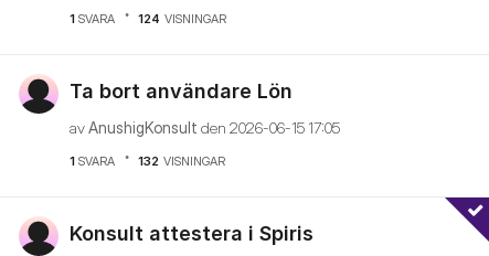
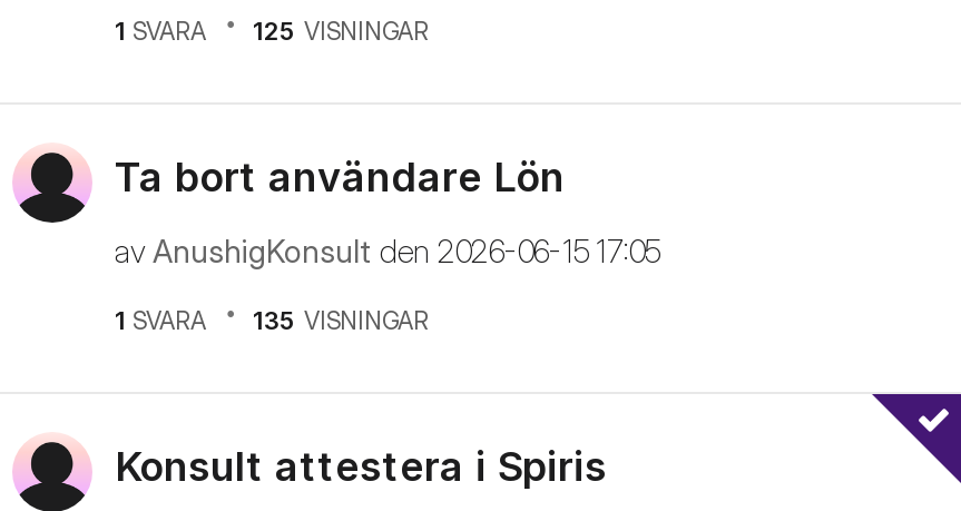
[70,10,226,26] 1 SVARA 124 VISNINGAR -> [115,16,429,47] 1 SVARA 125 VISNINGAR
[70,153,225,169] 1 SVARA 132 VISNINGAR -> [115,304,429,335] 1 SVARA 135 VISNINGAR

